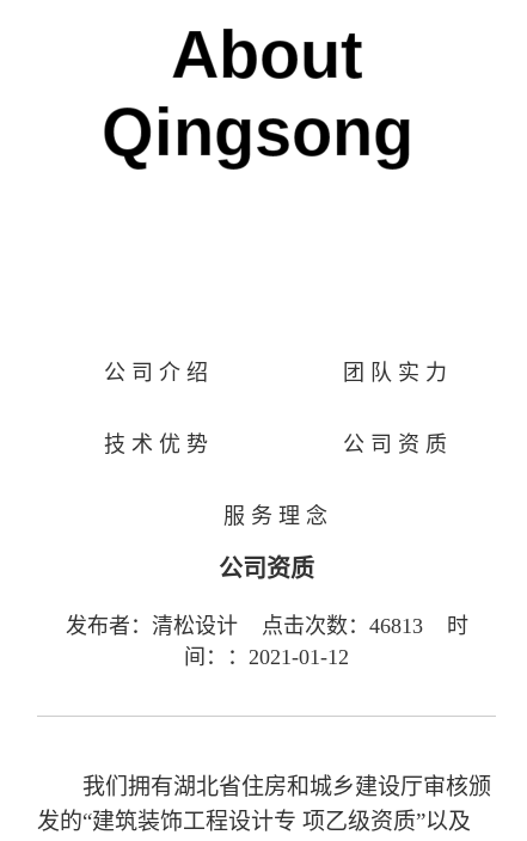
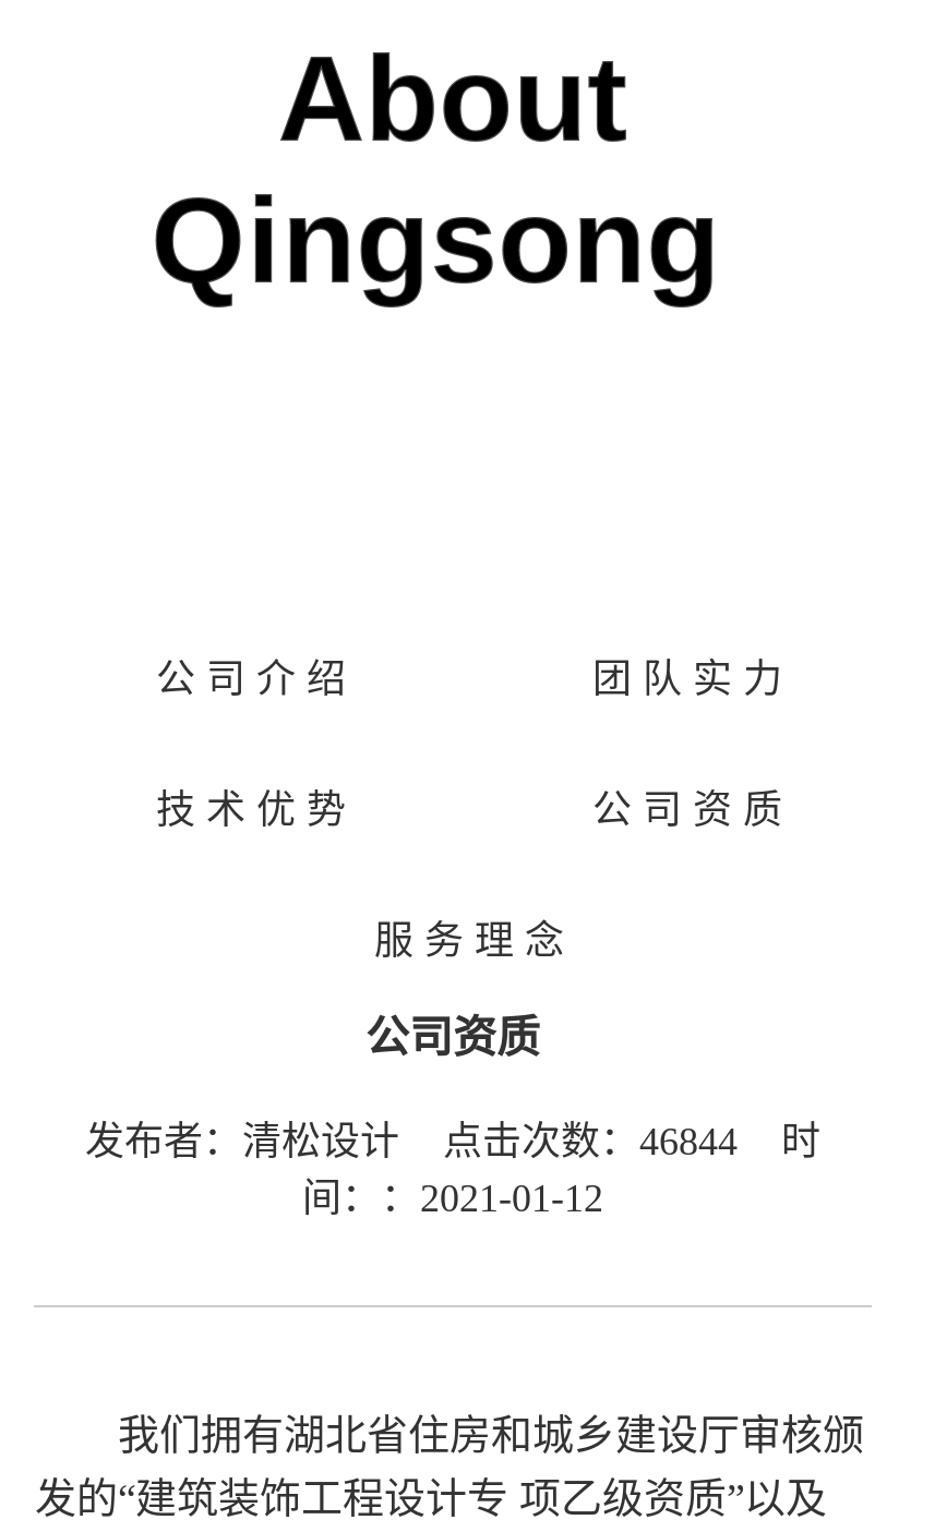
[65,614,468,638] 发布者：清松设计 点击次数：46813 时 -> [85,1120,820,1163] 发布者：清松设计 点击次数：46844 时

